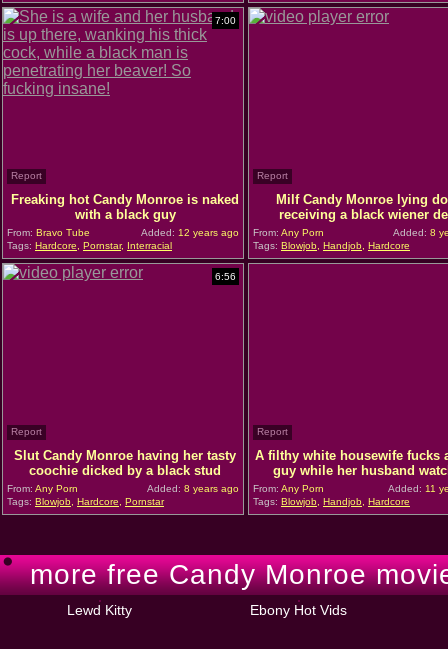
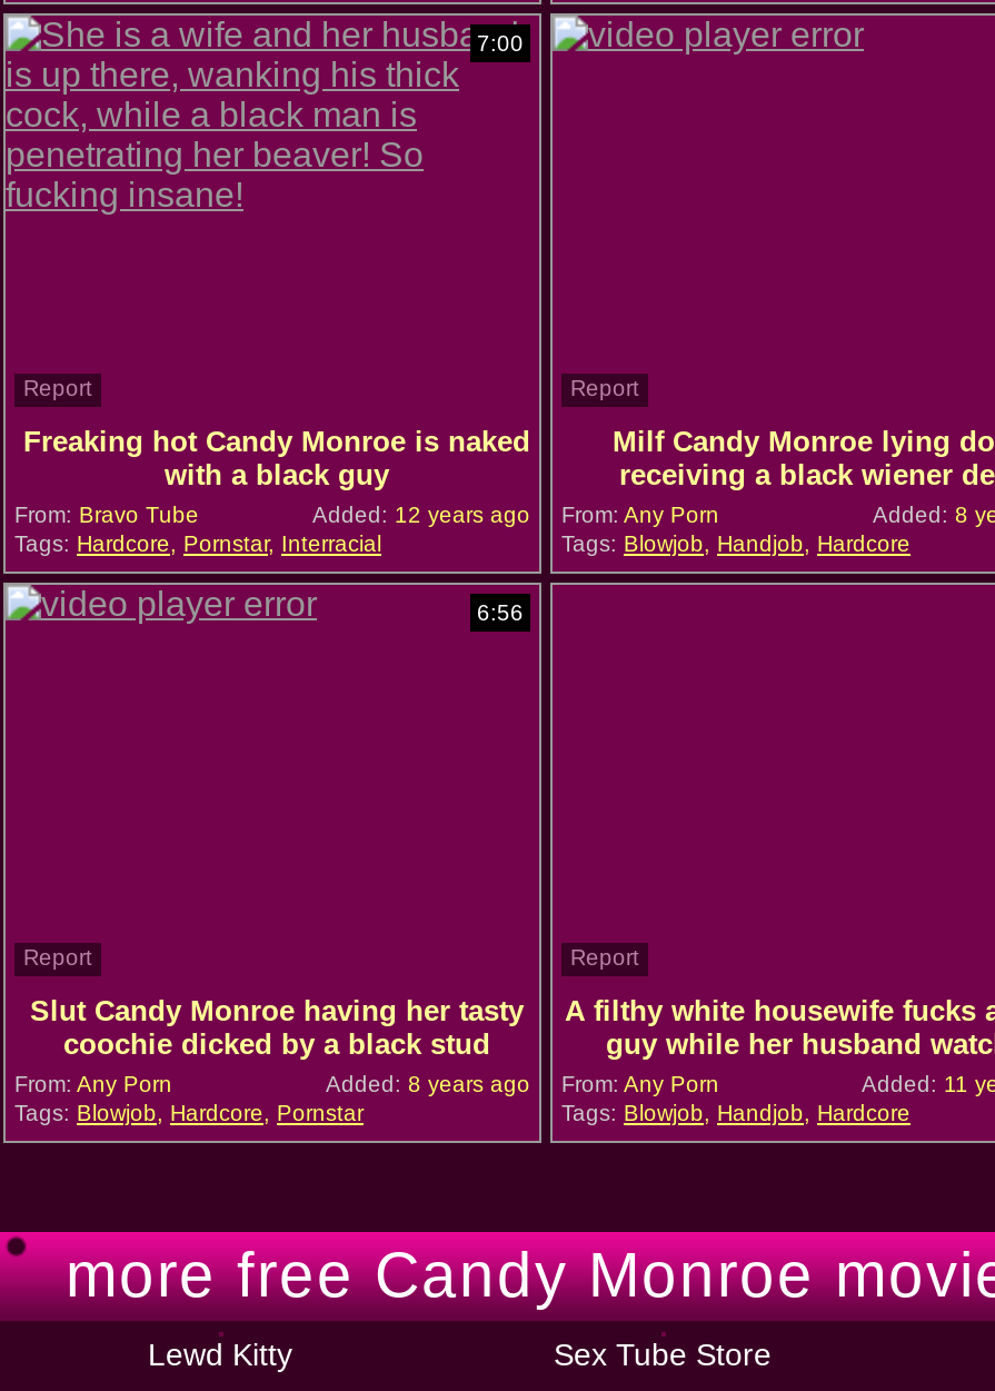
[250,602,347,618] Ebony Hot Vids -> [554,1337,772,1372] Sex Tube Store

